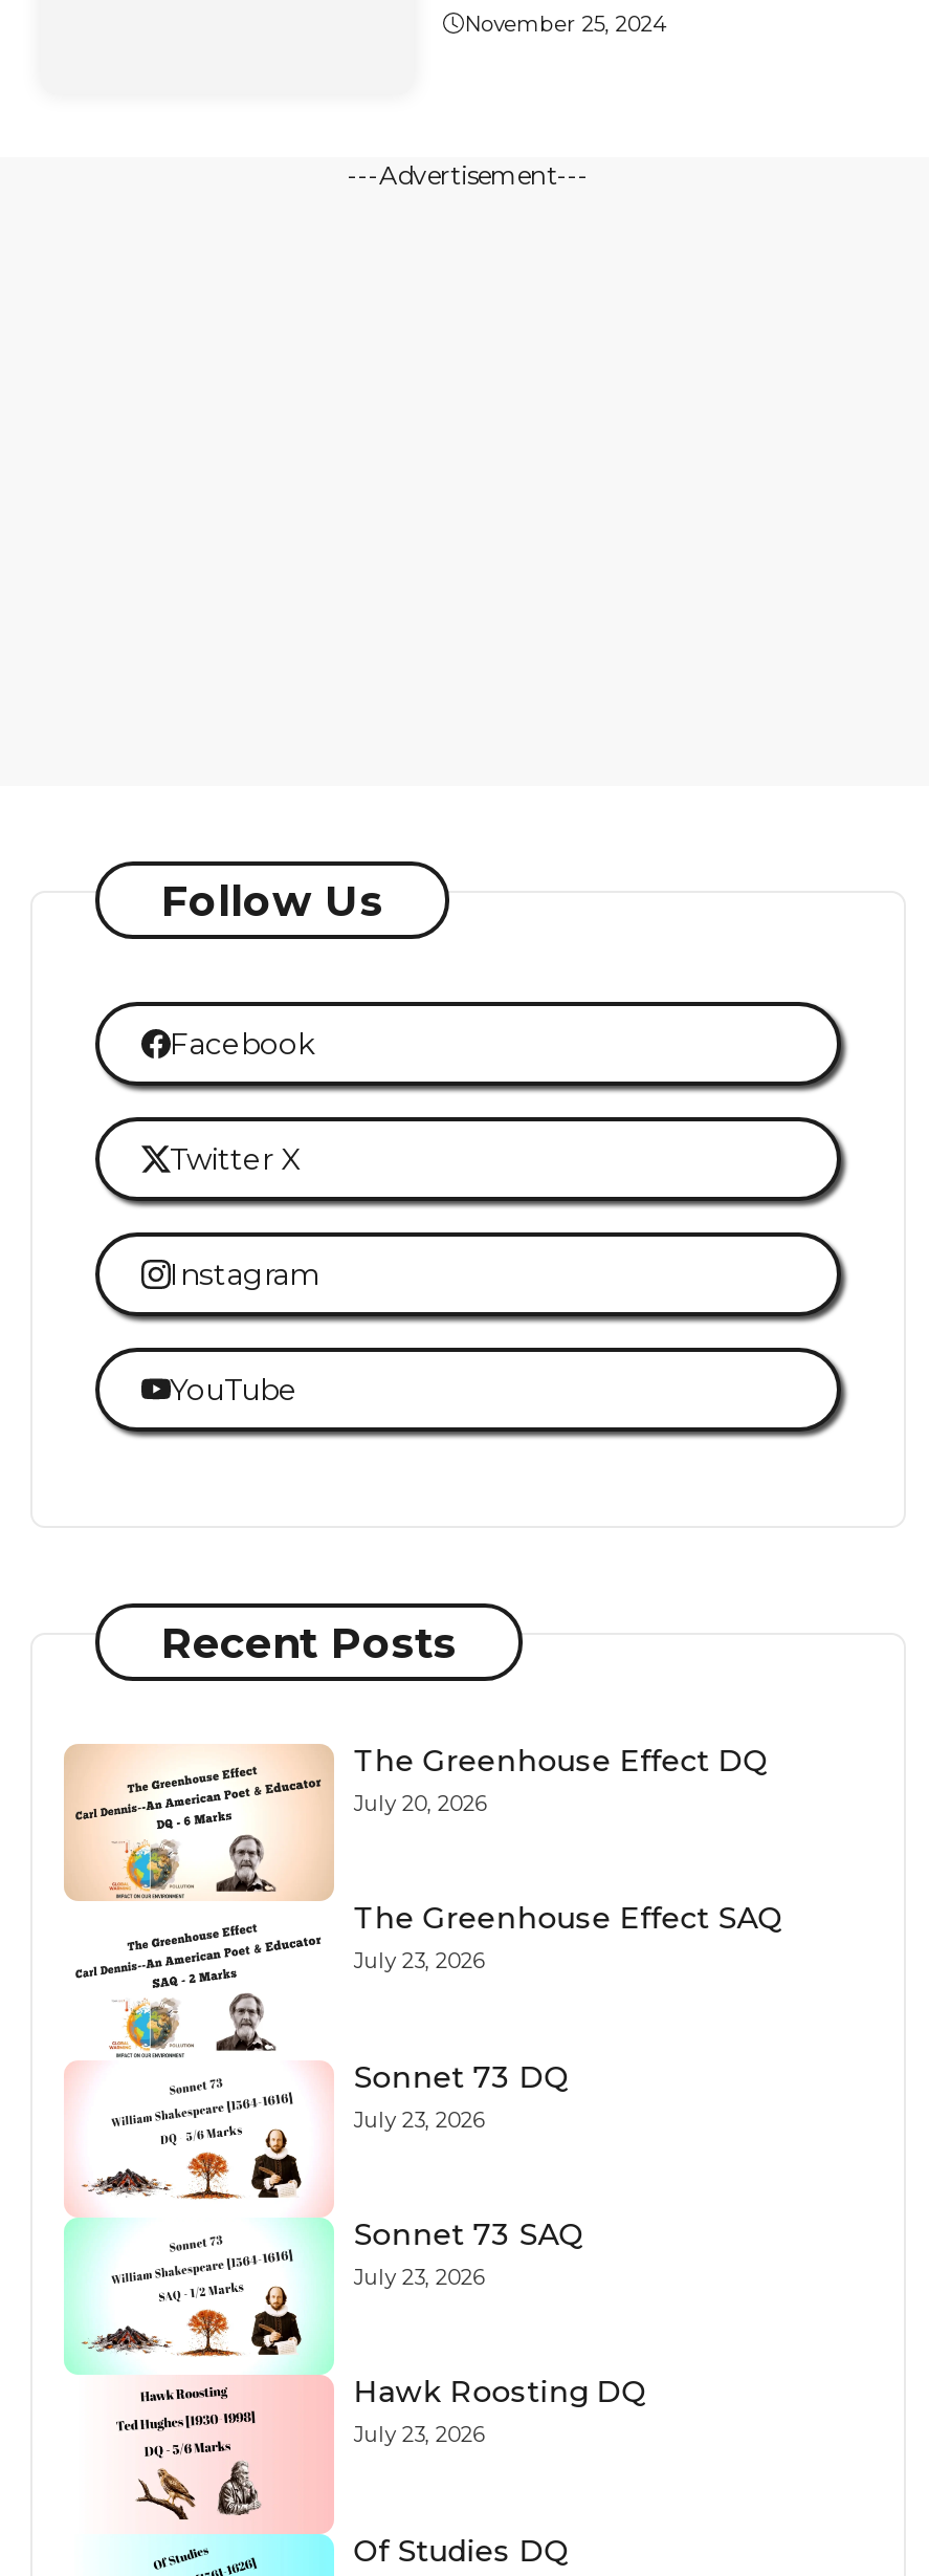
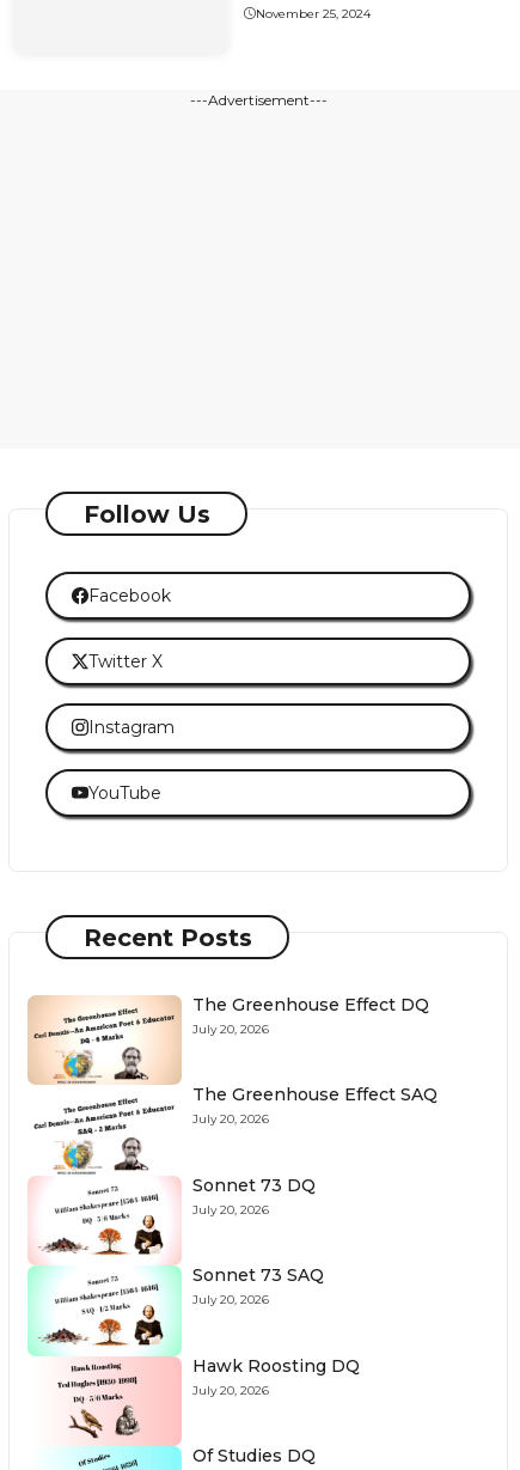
[353,1948,485,1975] July 23, 2026 -> [193,1112,269,1127] July 20, 2026
[353,2106,485,2133] July 23, 2026 -> [193,1202,269,1217] July 20, 2026
[353,2264,485,2291] July 23, 2026 -> [193,1292,269,1308] July 20, 2026
[353,2422,485,2449] July 23, 2026 -> [193,1382,269,1398] July 20, 2026

